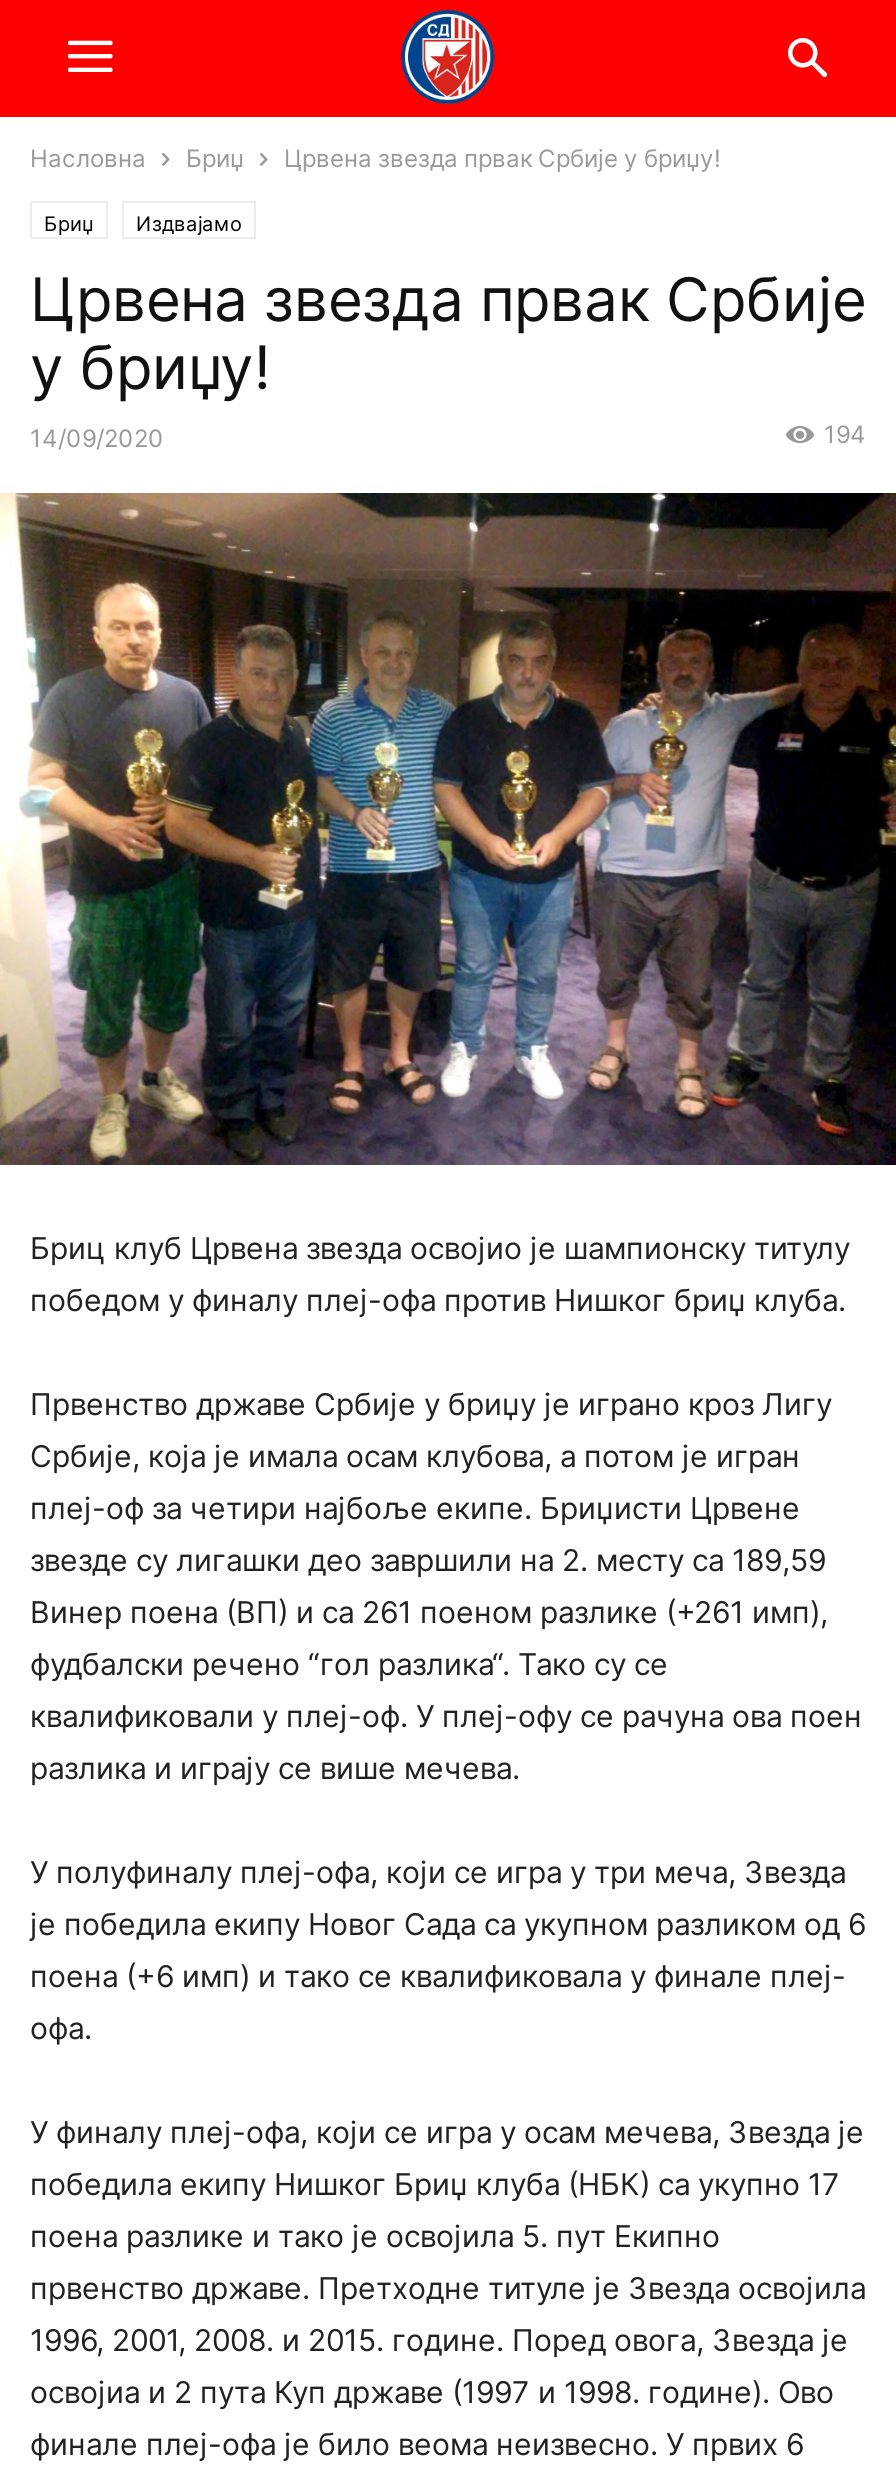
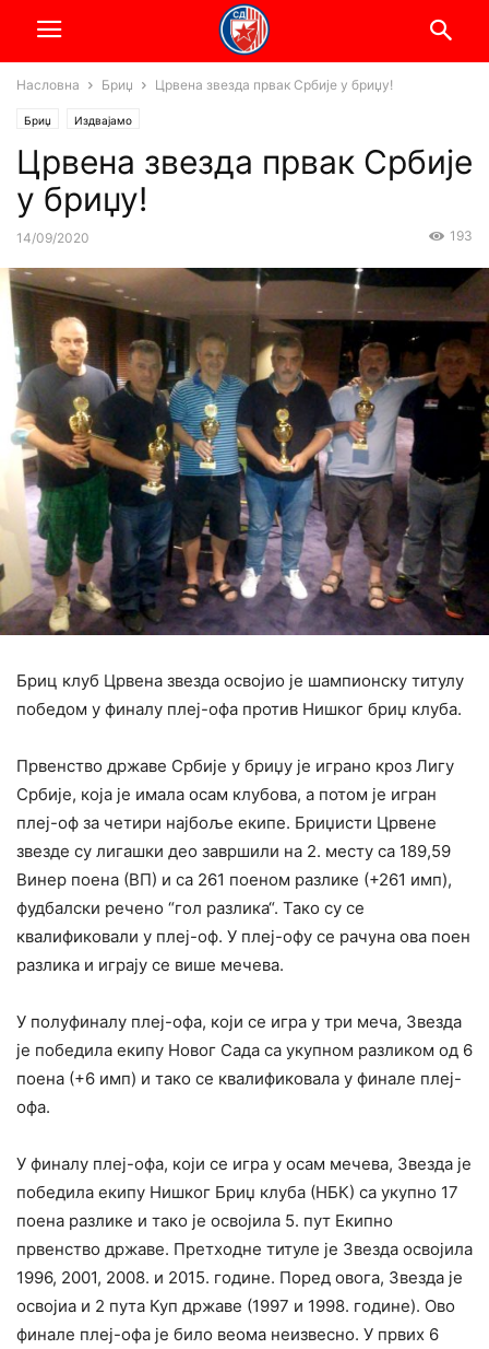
[824,419,866,449] 194 -> [450,227,473,244] 193

